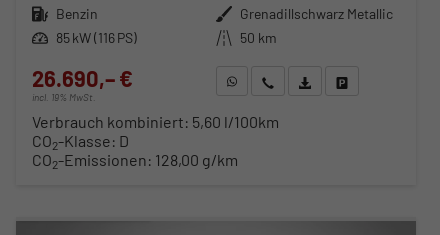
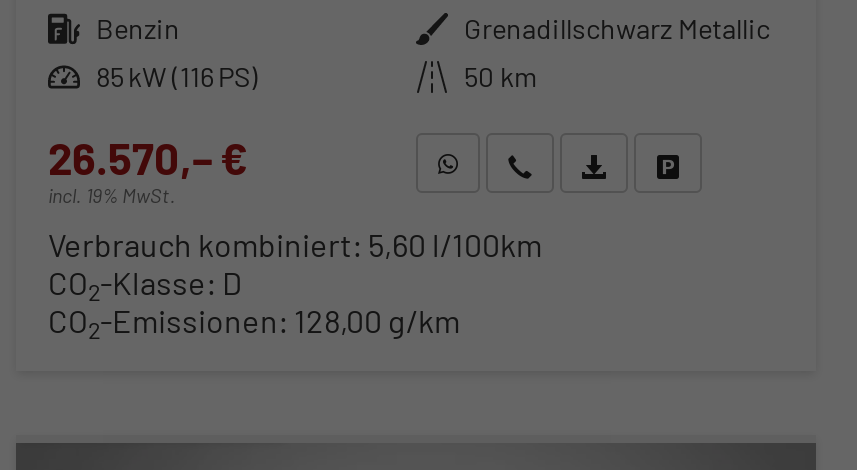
[32,65,133,91] 26.690,– € -> [48,130,248,182] 26.570,– €

